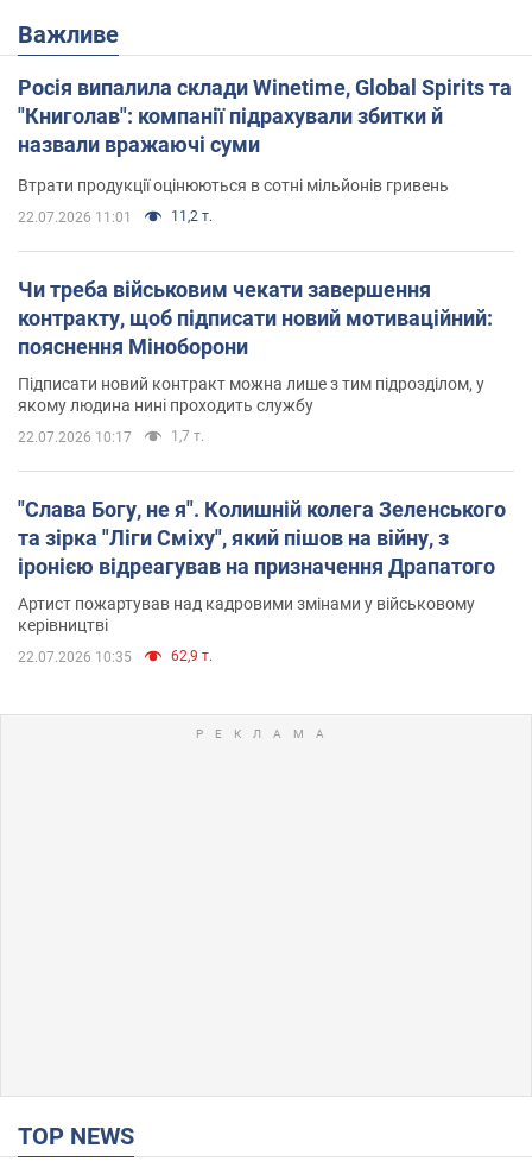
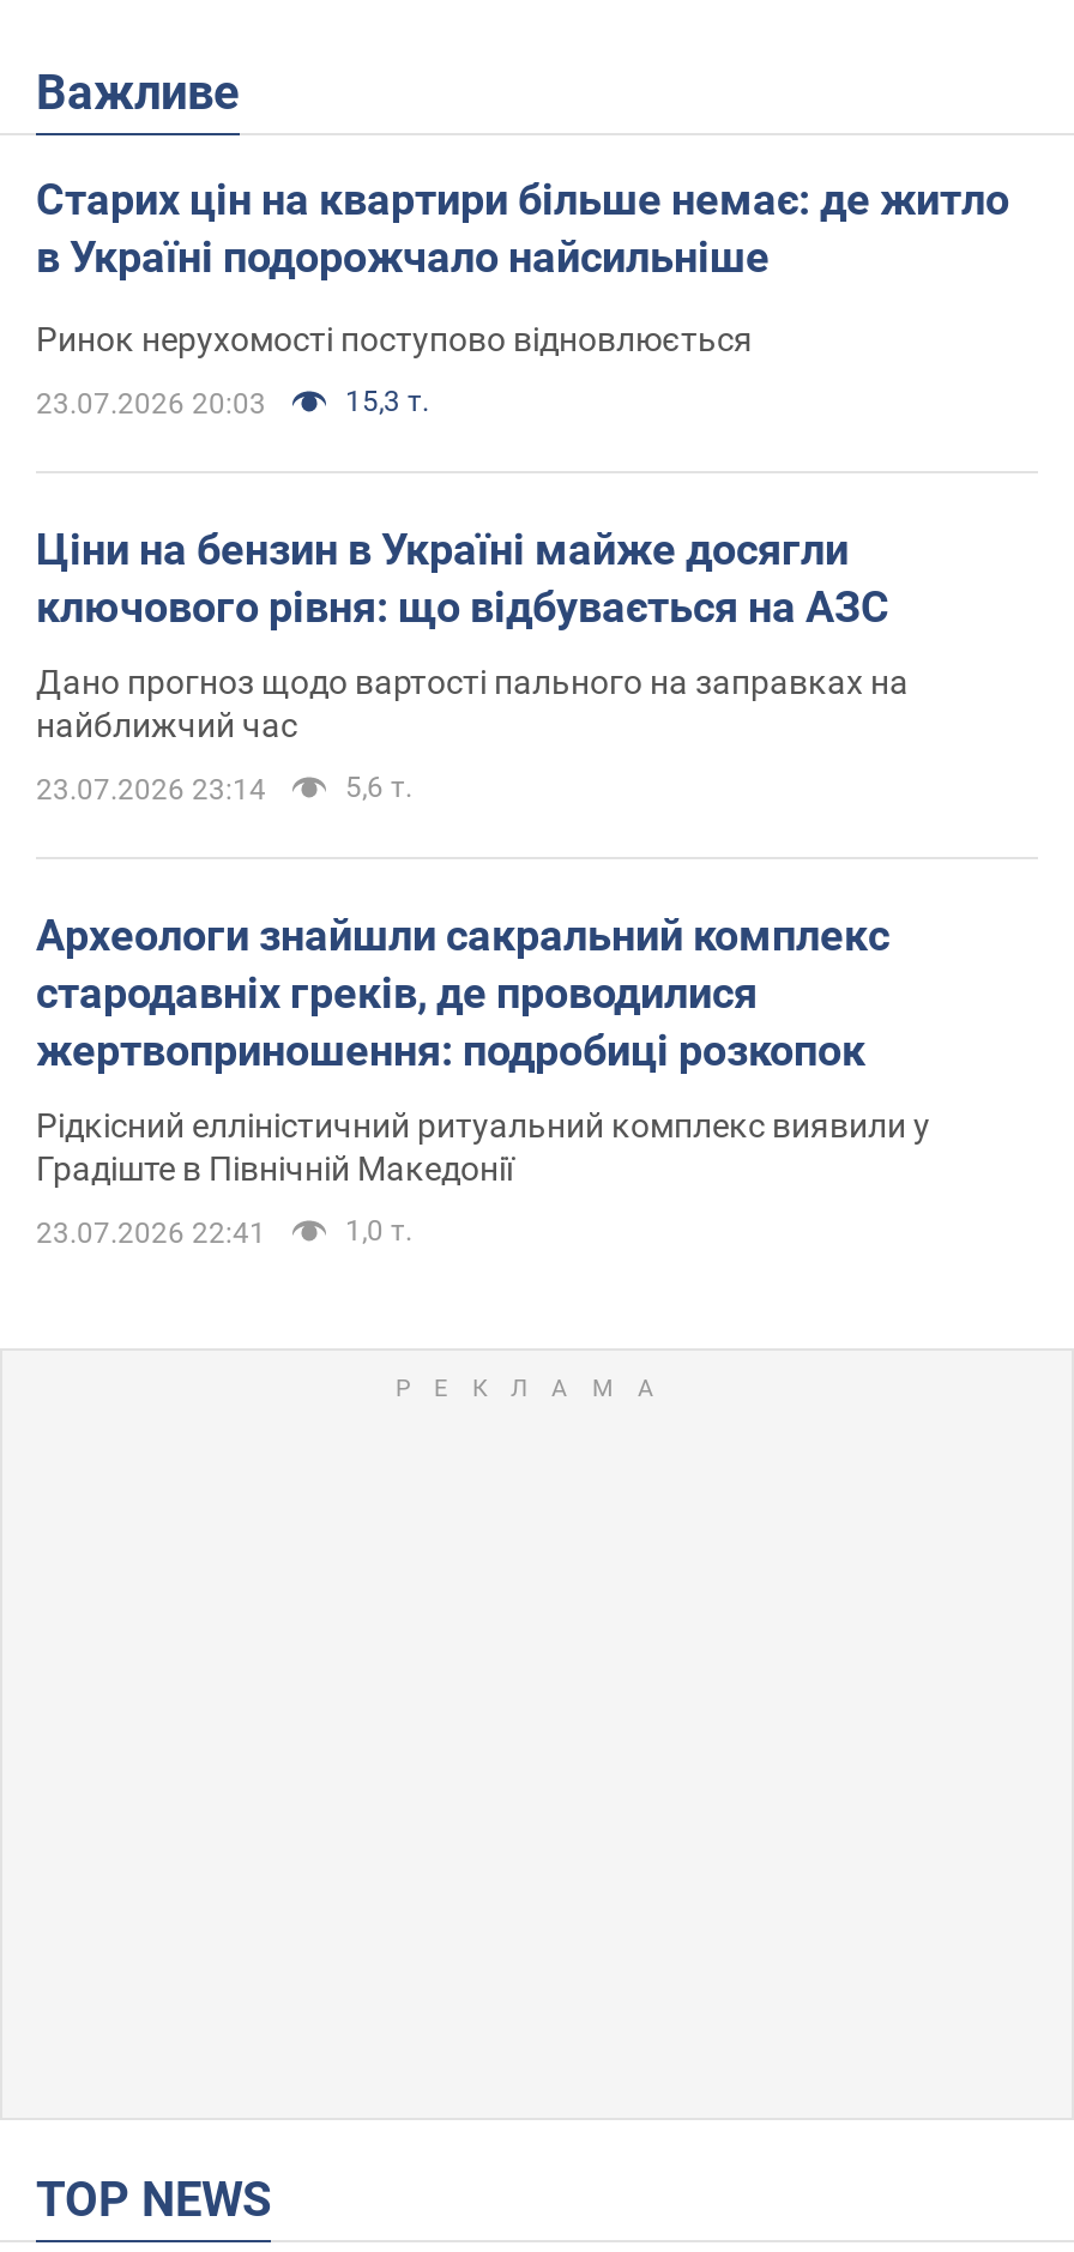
[18,75,512,157] Росія випалила склади Winetime, Global Spirits та | "Книголав": компанії підрахували збитки й | назвали вражаючі суми -> [36,173,1009,281] Старих цін на квартири більше немає: де житло | в Україні подорожчало найсильніше
[18,176,449,195] Втрати продукції оцінюються в сотні мільйонів гривень -> [36,319,753,358] Ринок нерухомості поступово відновлюється
[18,208,213,225] 22.07.2026 11:01 | 11,2 т. -> [36,384,429,420] 23.07.2026 20:03 | 15,3 т.
[18,277,493,359] Чи треба військовим чекати завершення | контракту, щоб підписати новий мотиваційний: | пояснення Міноборони -> [36,523,889,631] Ціни на бензин в Україні майже досягли | ключового рівня: що відбувається на АЗС
[18,374,484,414] Підписати новий контракт можна лише з тим підрозділом, у | якому людина нині проходить службу -> [36,662,909,744] Дано прогноз щодо вартості пального на заправках на | найближчий час
[18,427,204,445] 22.07.2026 10:17 | 1,7 т. -> [36,770,412,806] 23.07.2026 23:14 | 5,6 т.
[18,496,506,578] "Слава Богу, не я". Колишній колега Зеленського | та зірка "Ліги Сміху", який пішов на війну, з | іронією відреагував на призначення Драпатого -> [36,909,889,1074] Археологи знайшли сакральний комплекс | стародавніх греків, де проводилися | жертвоприношення: подробиці розкопок
[18,594,475,634] Артист пожартував над кадровими змінами у військовому | керівництві -> [36,1106,930,1187] Рідкісний елліністичний ритуальний комплекс виявили у | Градіште в Північній Македонії
[18,647,213,665] 22.07.2026 10:35 | 62,9 т. -> [36,1213,412,1249] 23.07.2026 22:41 | 1,0 т.

